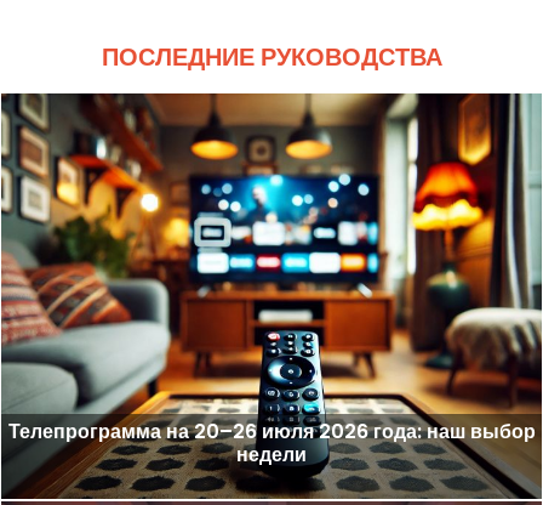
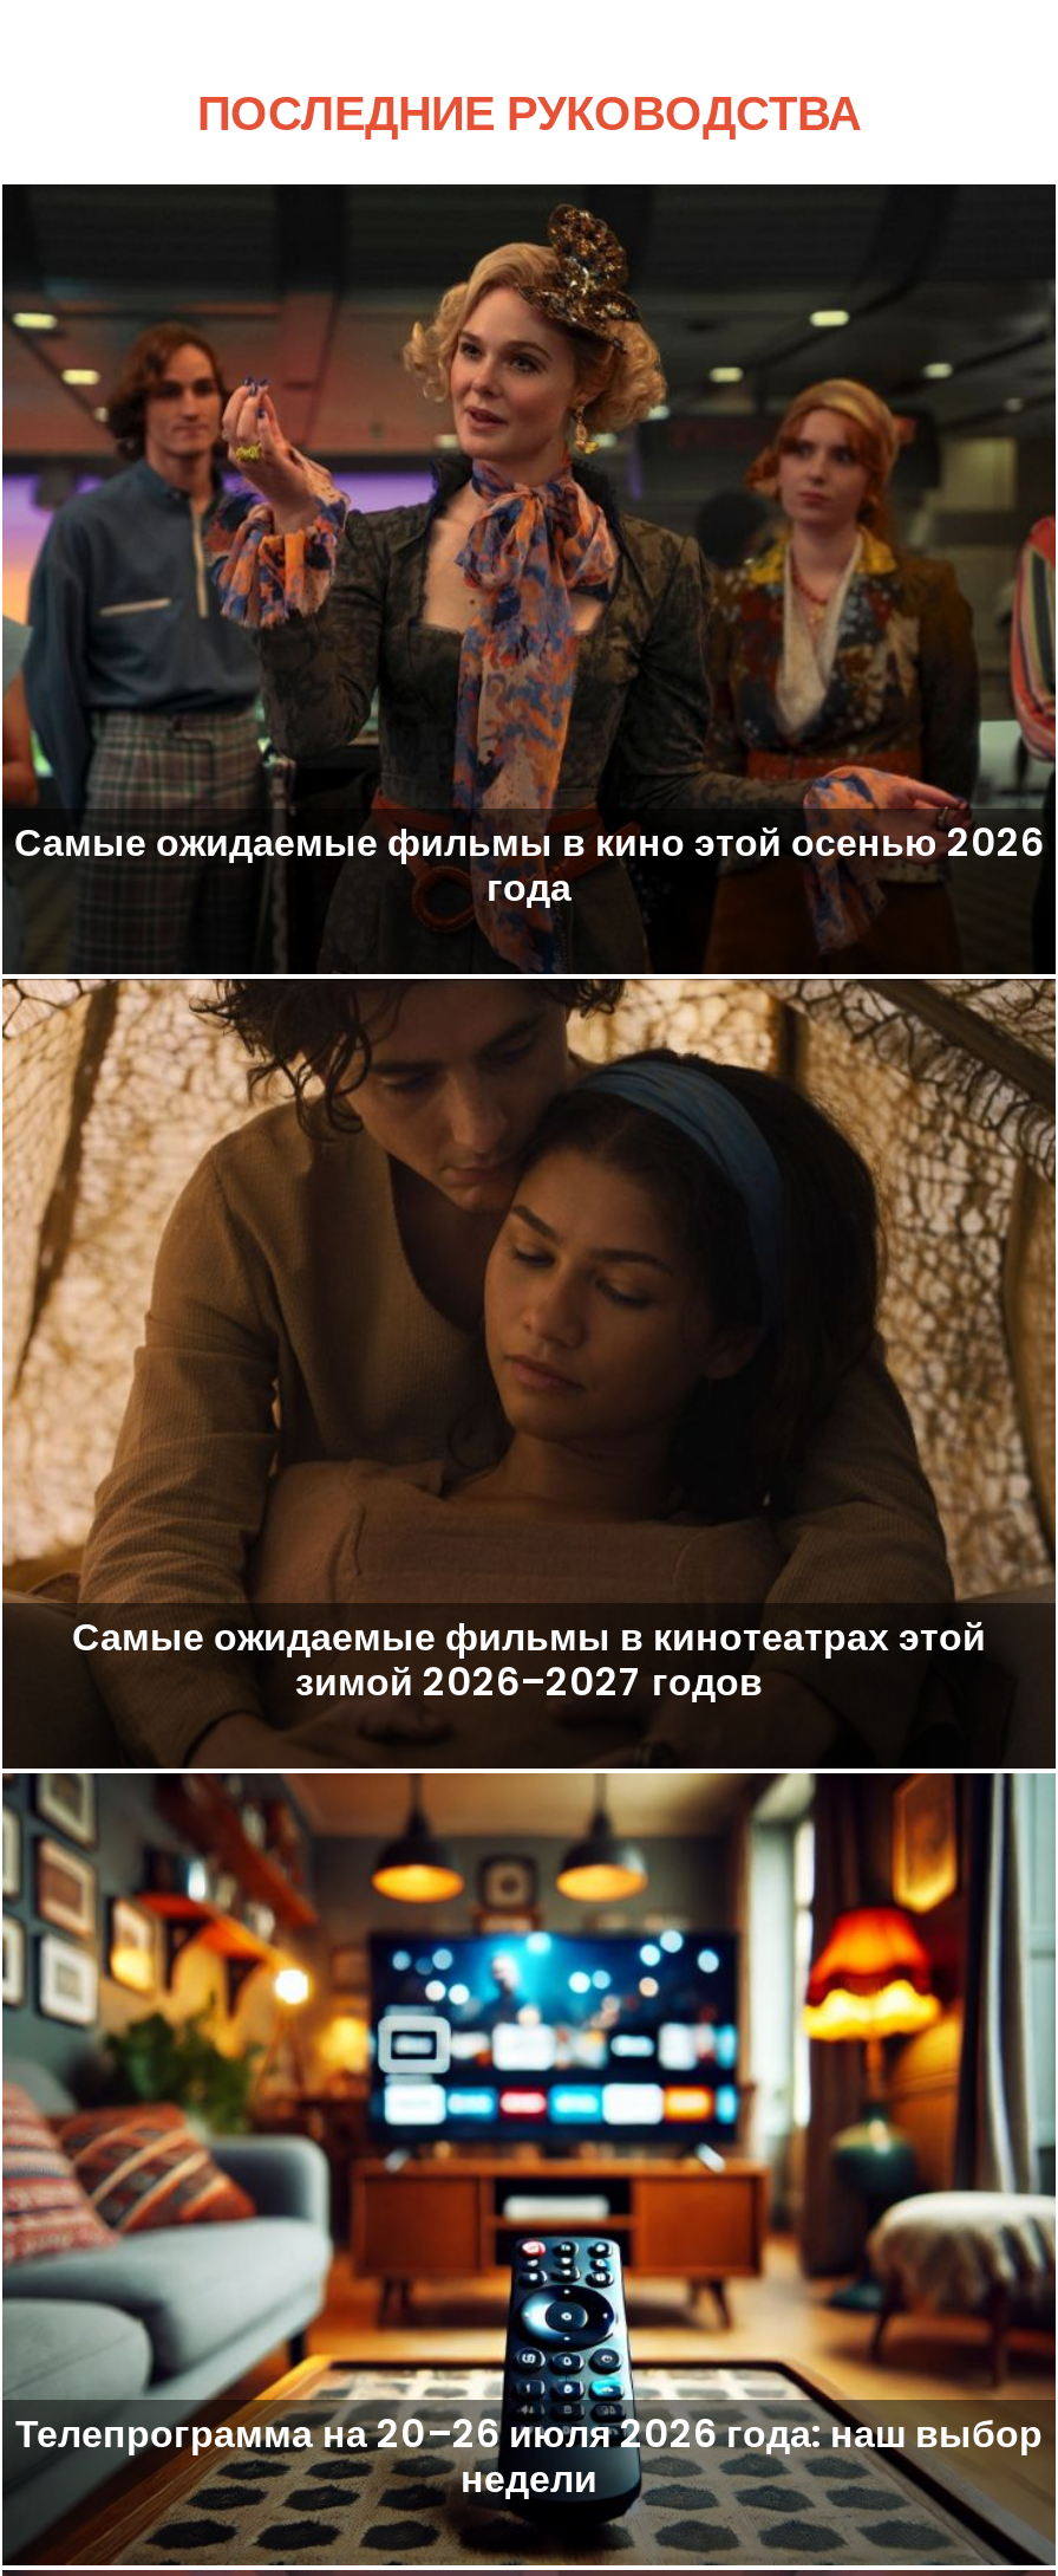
none -> [7,182,1051,915] [image] | Самые ожидаемые фильмы в кино этой осенью 2026 | года
none -> [7,887,1051,1773] [image] | Самые ожидаемые фильмы в кинотеатрах этой | зимой 2026–2027 годов

